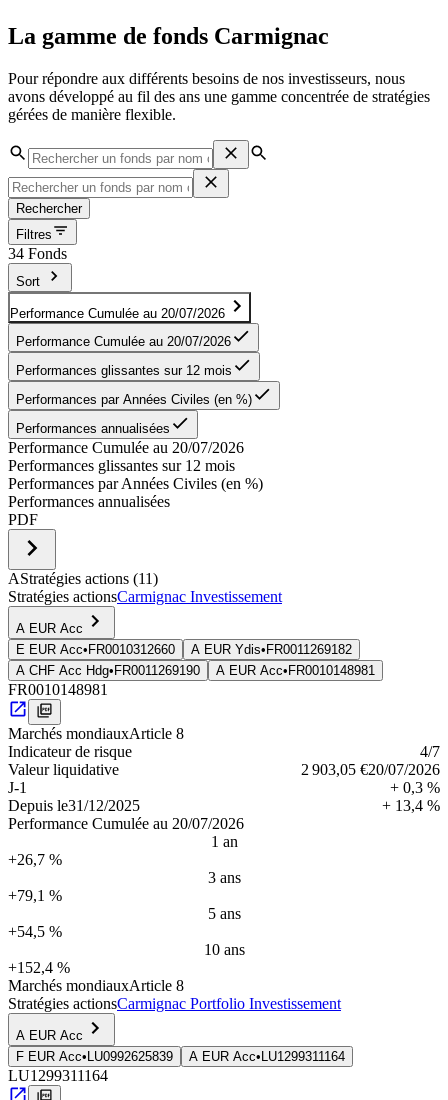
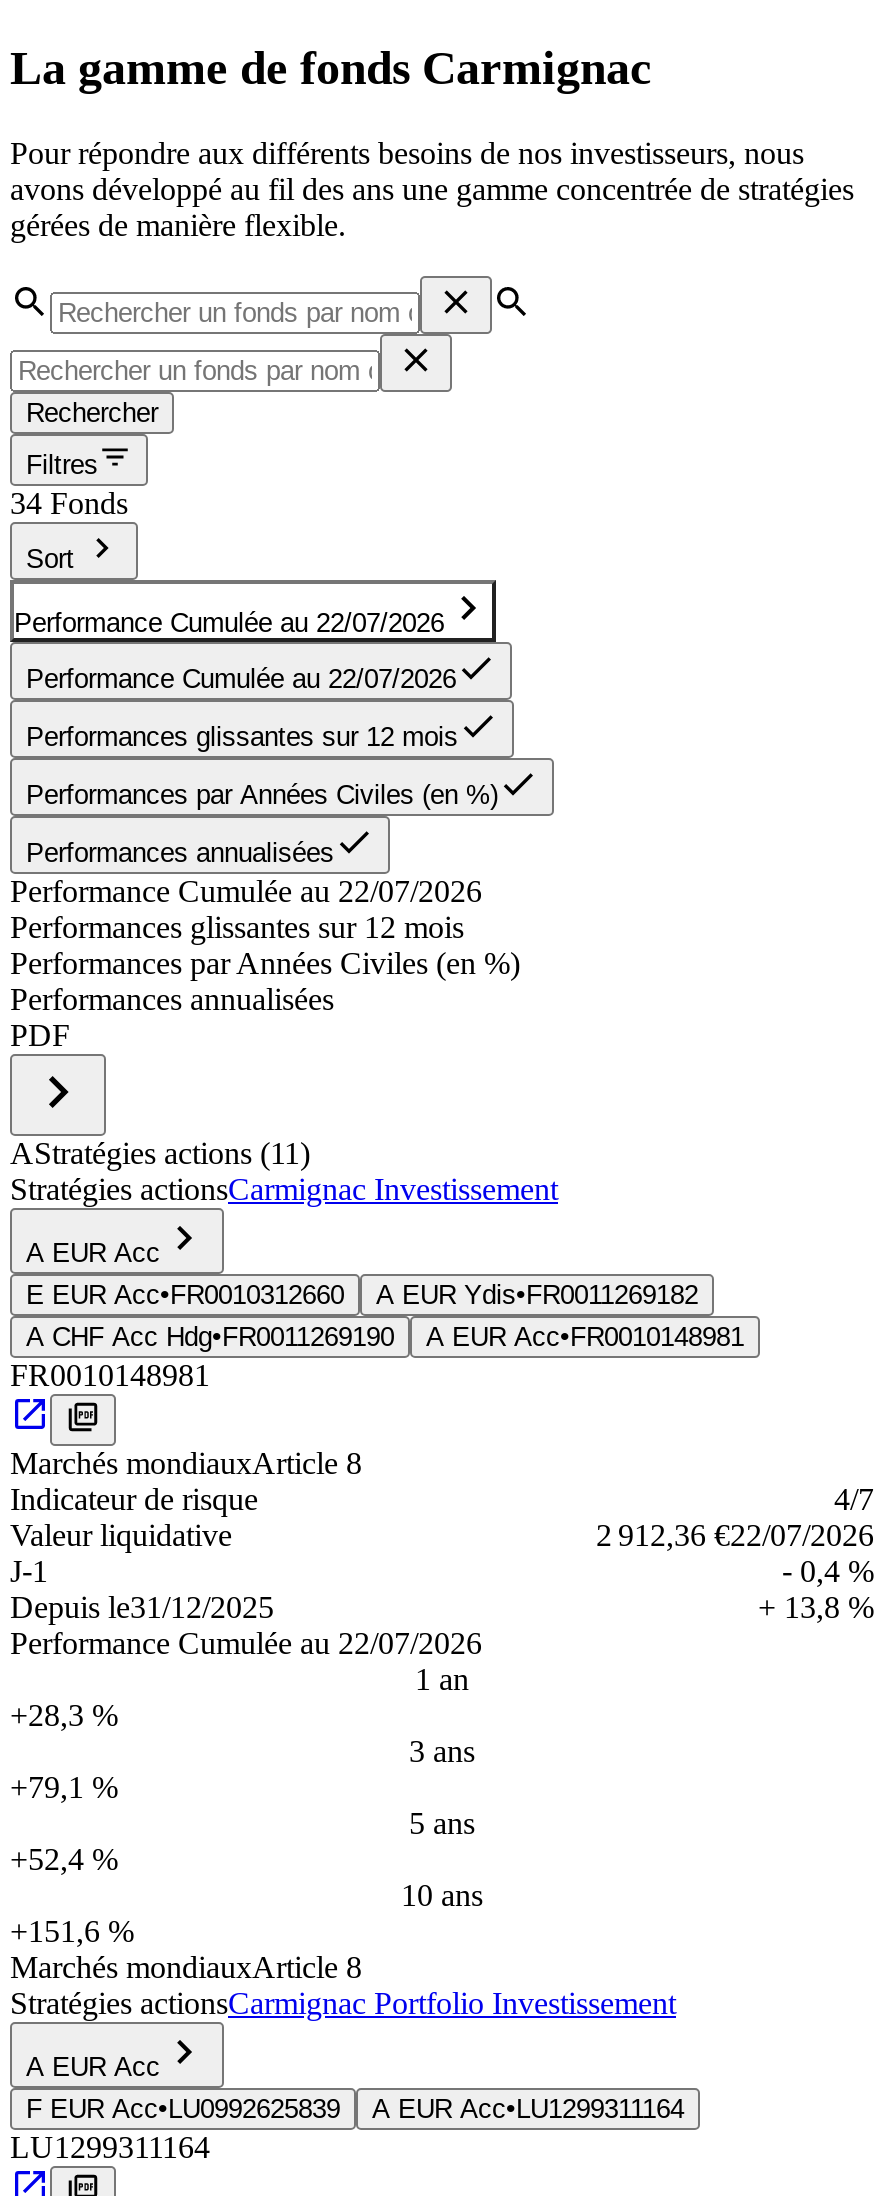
[10,306,225,321] Performance Cumulée au 20/07/2026 -> [14,607,444,637] Performance Cumulée au 22/07/2026
[16,334,231,349] Performance Cumulée au 20/07/2026 -> [26,663,456,693] Performance Cumulée au 22/07/2026
[8,439,244,456] Performance Cumulée au 20/07/2026 -> [10,873,482,907] Performance Cumulée au 22/07/2026
[301,761,440,778] 2 903,05 €20/07/2026 -> [596,1517,874,1551] 2 912,36 €22/07/2026
[390,779,440,796] + 0,3 % -> [782,1553,874,1587] - 0,4 %
[382,797,440,814] + 13,4 % -> [758,1589,874,1623] + 13,8 %
[8,815,244,832] Performance Cumulée au 20/07/2026 -> [10,1625,482,1659] Performance Cumulée au 22/07/2026
[8,851,62,868] +26,7 % -> [10,1697,118,1731] +28,3 %
[8,923,62,940] +54,5 % -> [10,1841,118,1875] +52,4 %
[8,959,70,976] +152,4 % -> [10,1913,134,1947] +151,6 %

